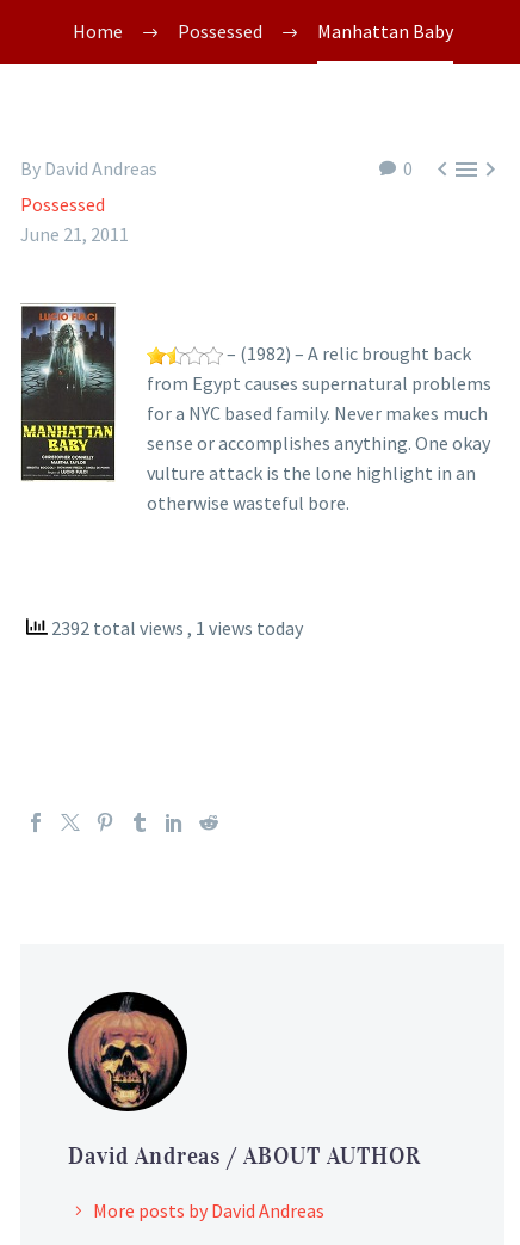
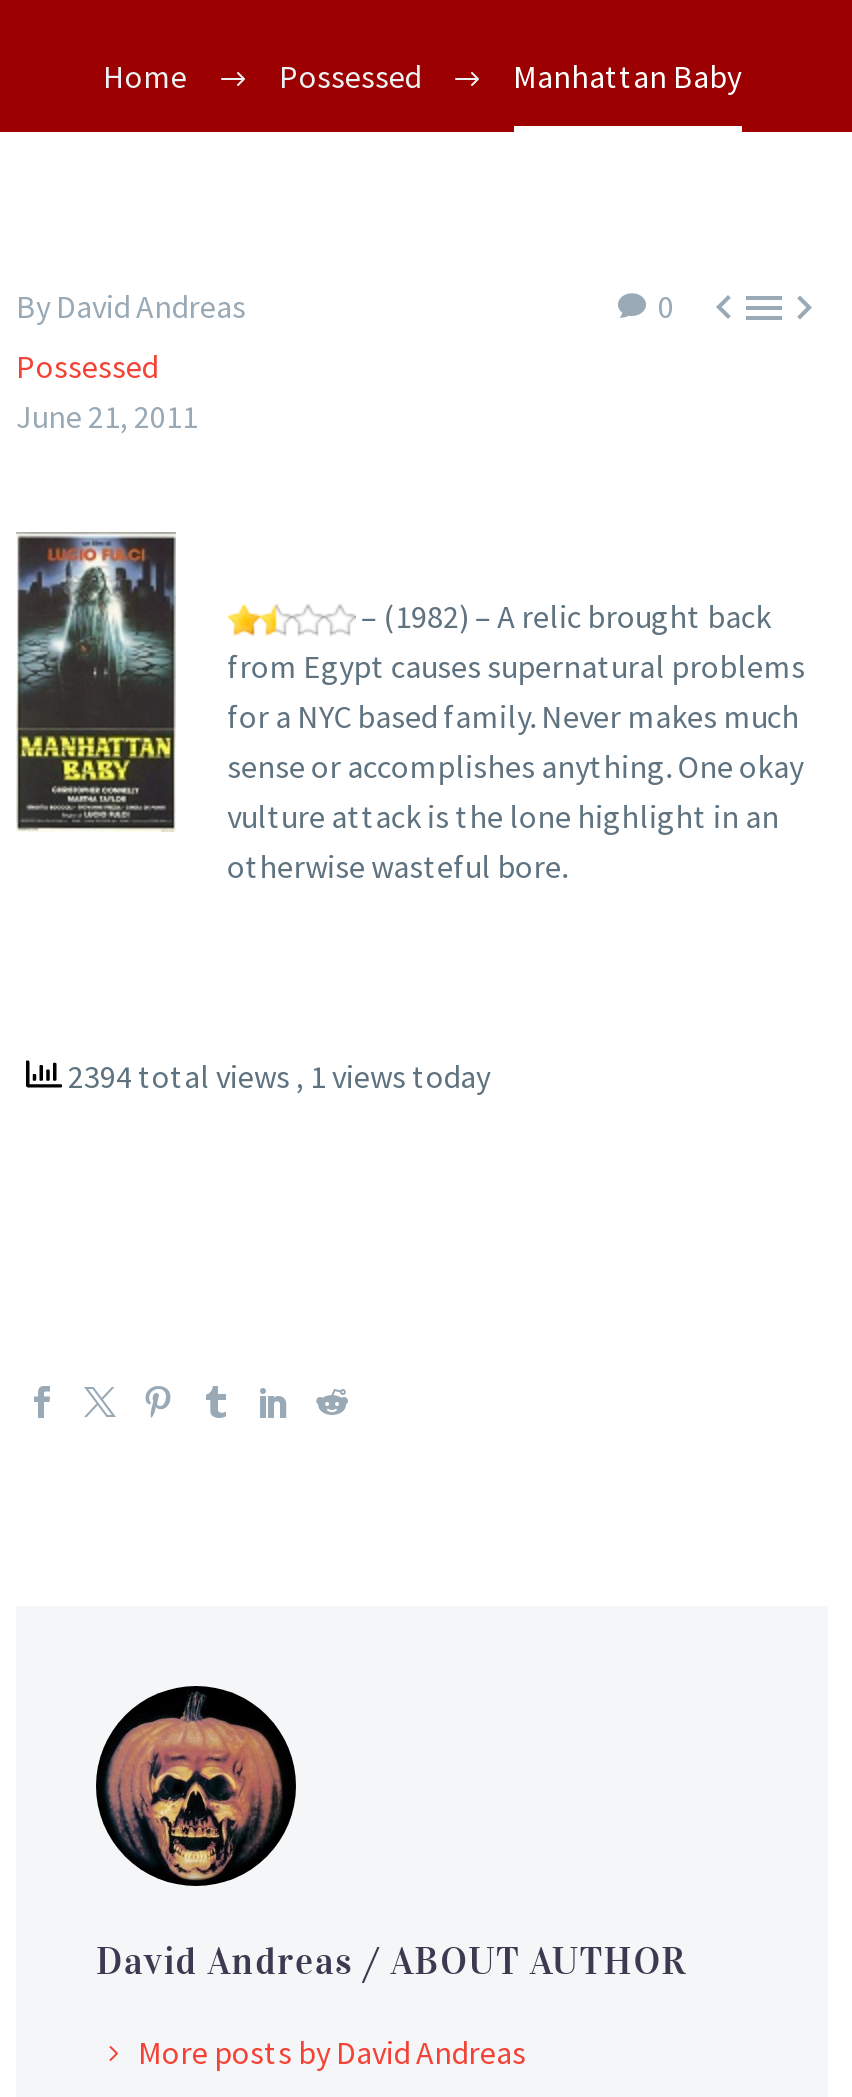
[48,616,303,640] 2392 total views, 1 views today -> [62,1056,490,1096] 2394 total views, 1 views today

